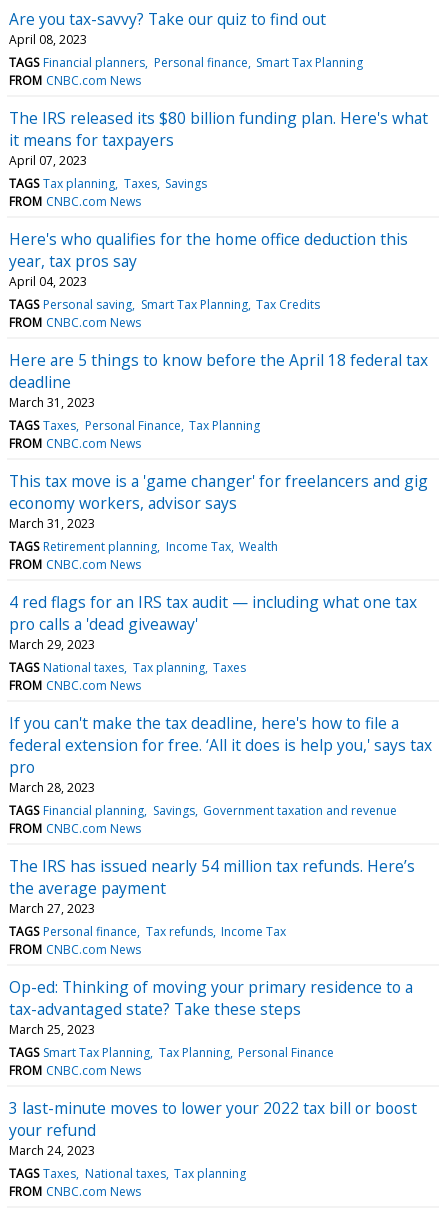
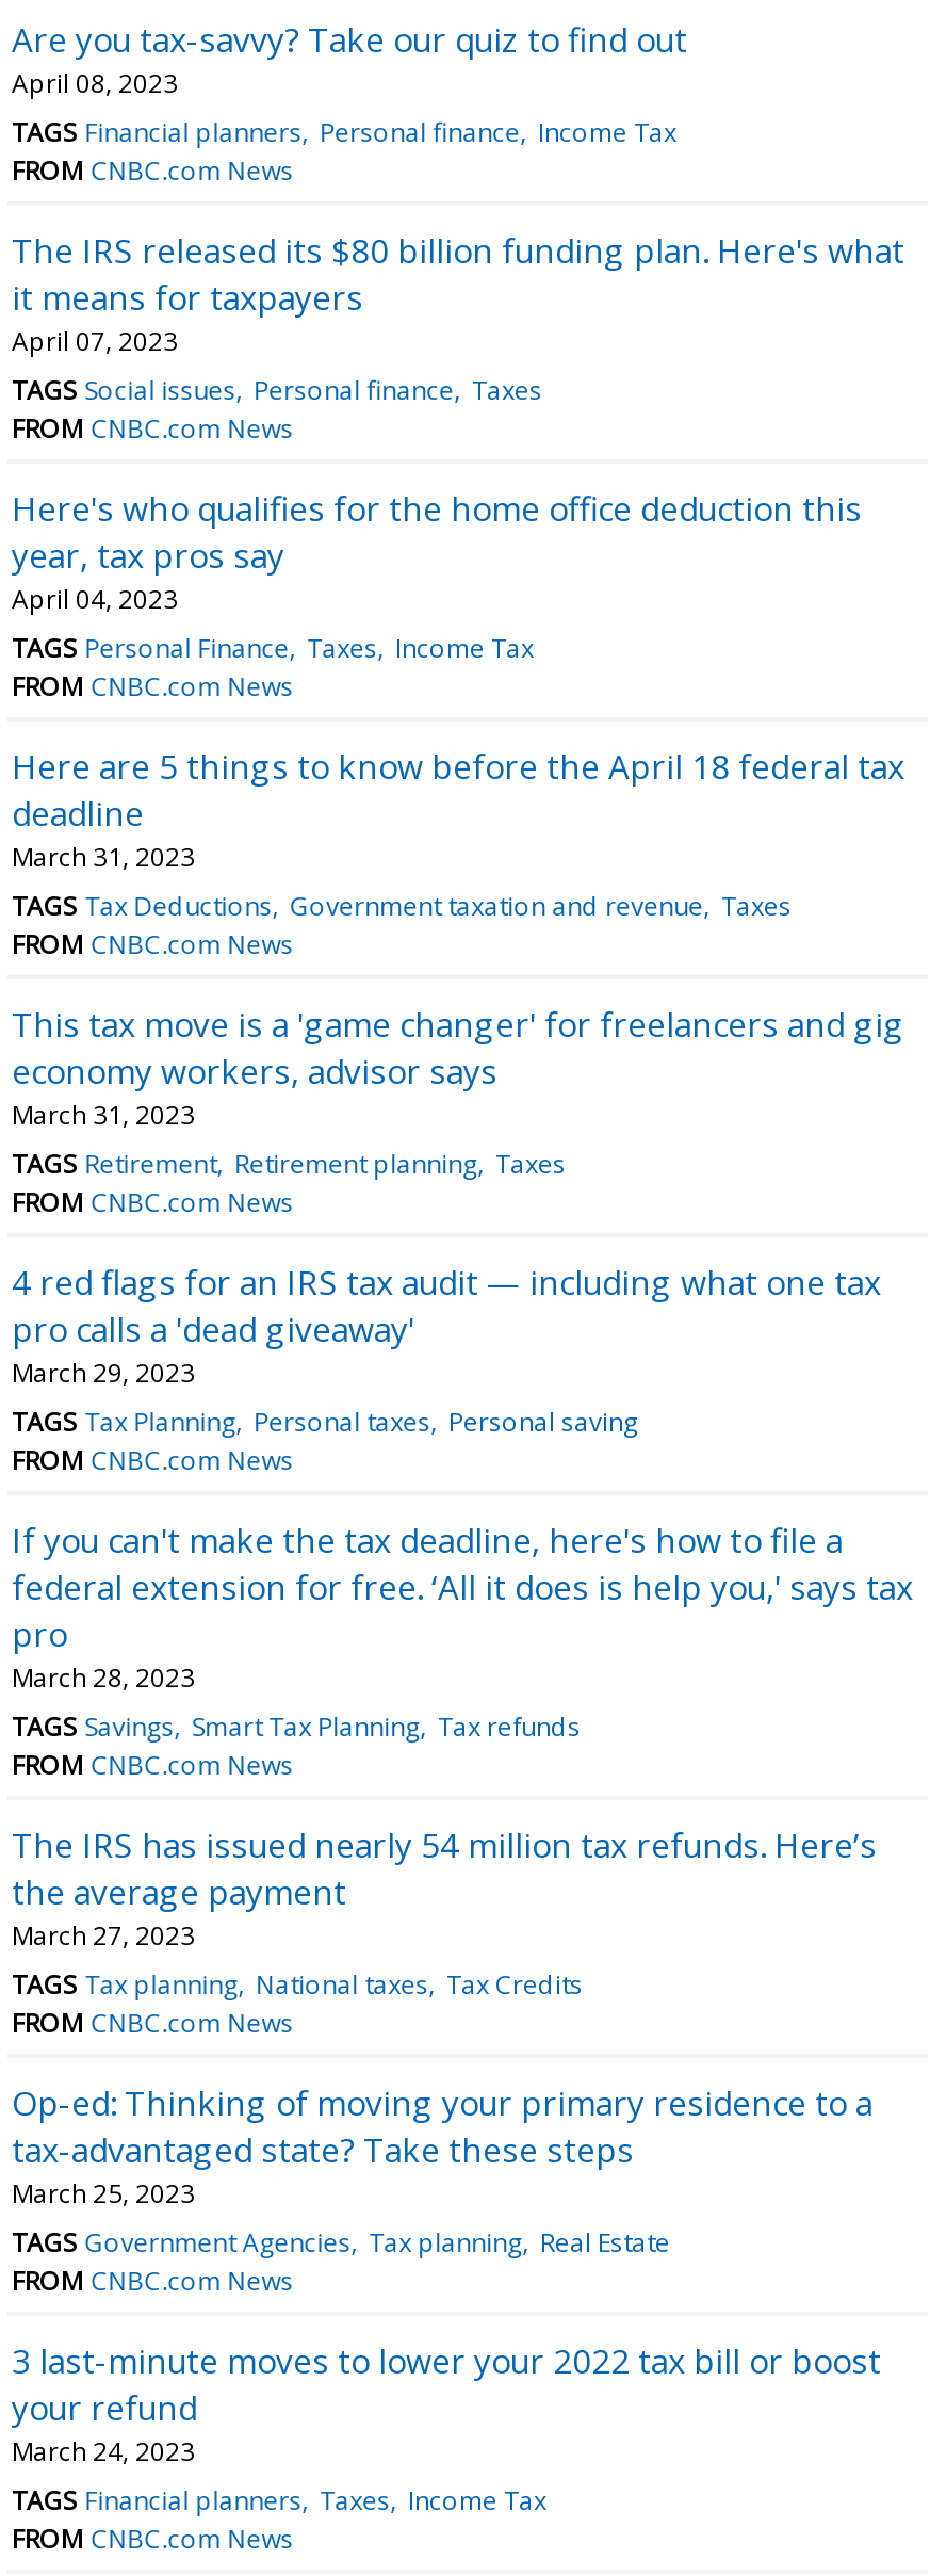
[9,54,363,71] TAGS Financial planners Personal finance Smart Tax Planning -> [12,114,676,150] TAGS Financial planners Personal finance Income Tax
[9,175,207,192] TAGS Tax planning Taxes Savings -> [12,372,542,408] TAGS Social issues Personal finance Taxes
[9,296,320,313] TAGS Personal saving Smart Tax Planning Tax Credits -> [12,630,533,666] TAGS Personal Finance Taxes Income Tax
[9,417,260,434] TAGS Taxes Personal Finance Tax Planning -> [12,888,791,924] TAGS Tax Deductions Government taxation and revenue Taxes
[9,538,278,555] TAGS Retirement planning Income Tax Wealth -> [12,1146,565,1182] TAGS Retirement Retirement planning Taxes
[9,659,246,676] TAGS National taxes Tax planning Taxes -> [12,1403,638,1440] TAGS Tax Planning Personal taxes Personal saving
[9,802,397,819] TAGS Financial planning Savings Government taxation and revenue -> [12,1708,580,1744] TAGS Savings Smart Tax Planning Tax refunds
[9,923,286,940] TAGS Personal finance Tax refunds Income Tax -> [12,1966,583,2002] TAGS Tax planning National taxes Tax Credits
[9,1044,334,1061] TAGS Smart Tax Planning Tax Planning Personal Finance -> [12,2224,670,2260] TAGS Government Agencies Tax planning Real Estate
[9,1165,246,1182] TAGS Taxes National taxes Tax planning -> [12,2482,546,2518] TAGS Financial planners Taxes Income Tax

